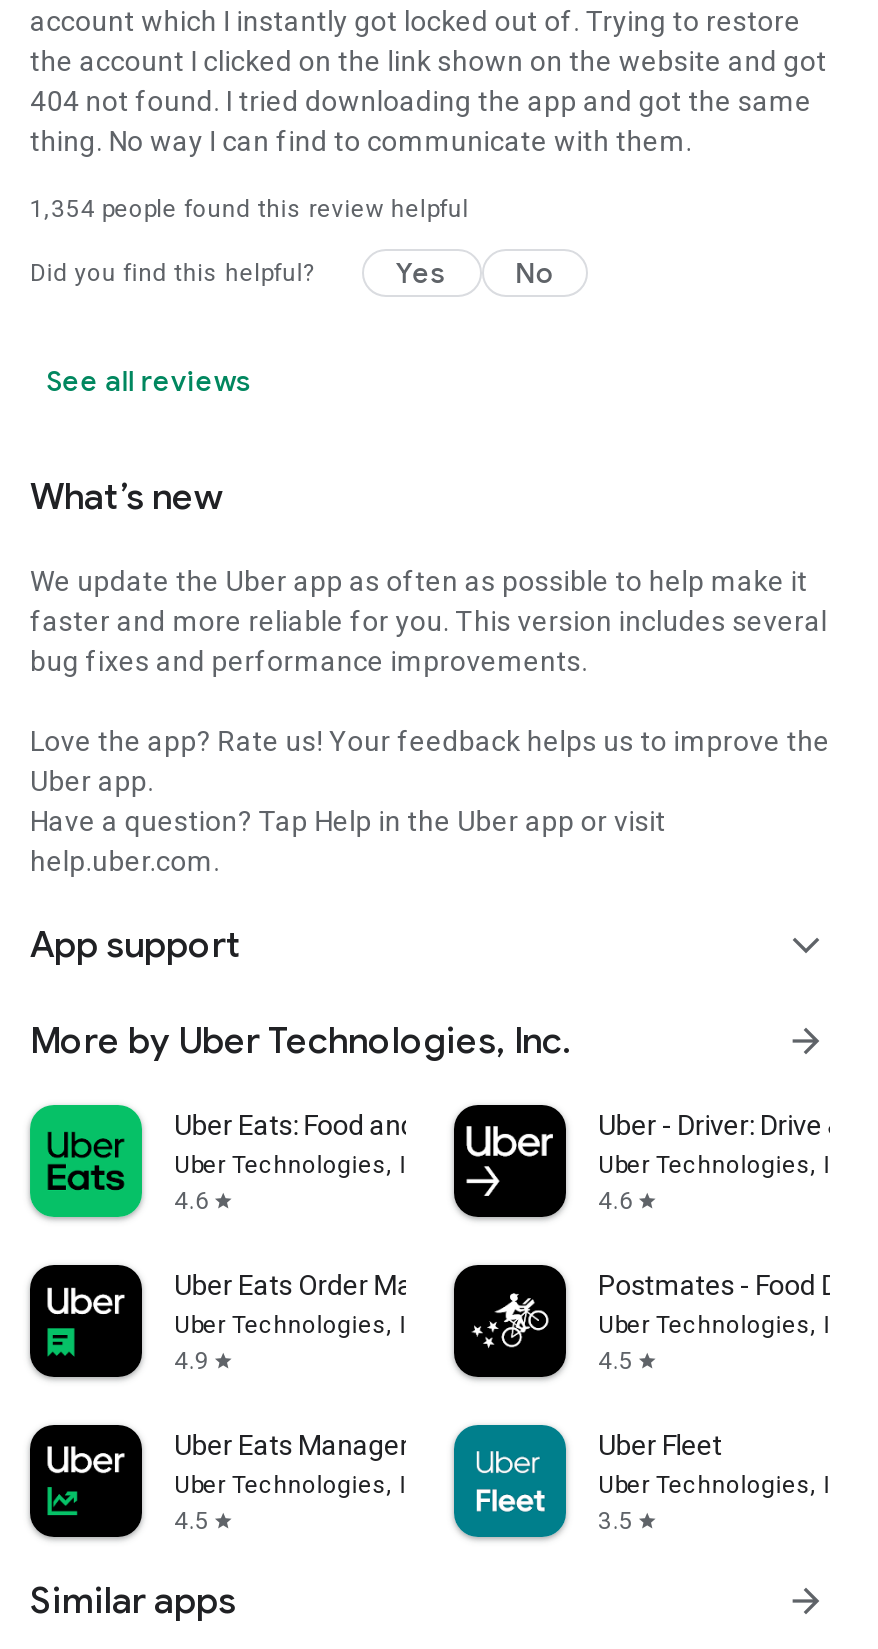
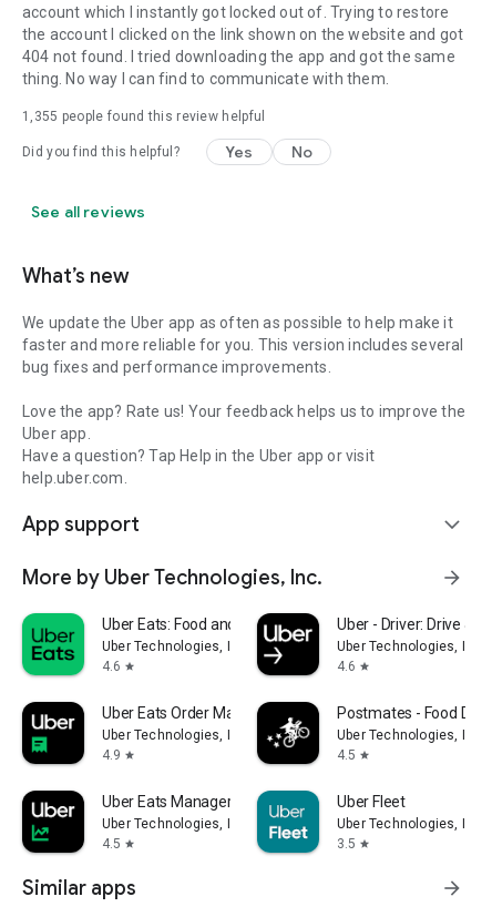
[30,195,469,223] 1,354 people found this review helpful -> [22,108,265,124] 1,355 people found this review helpful

